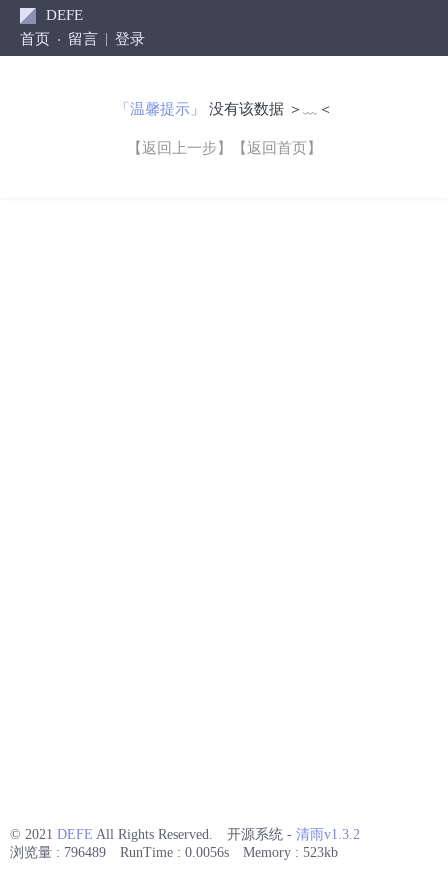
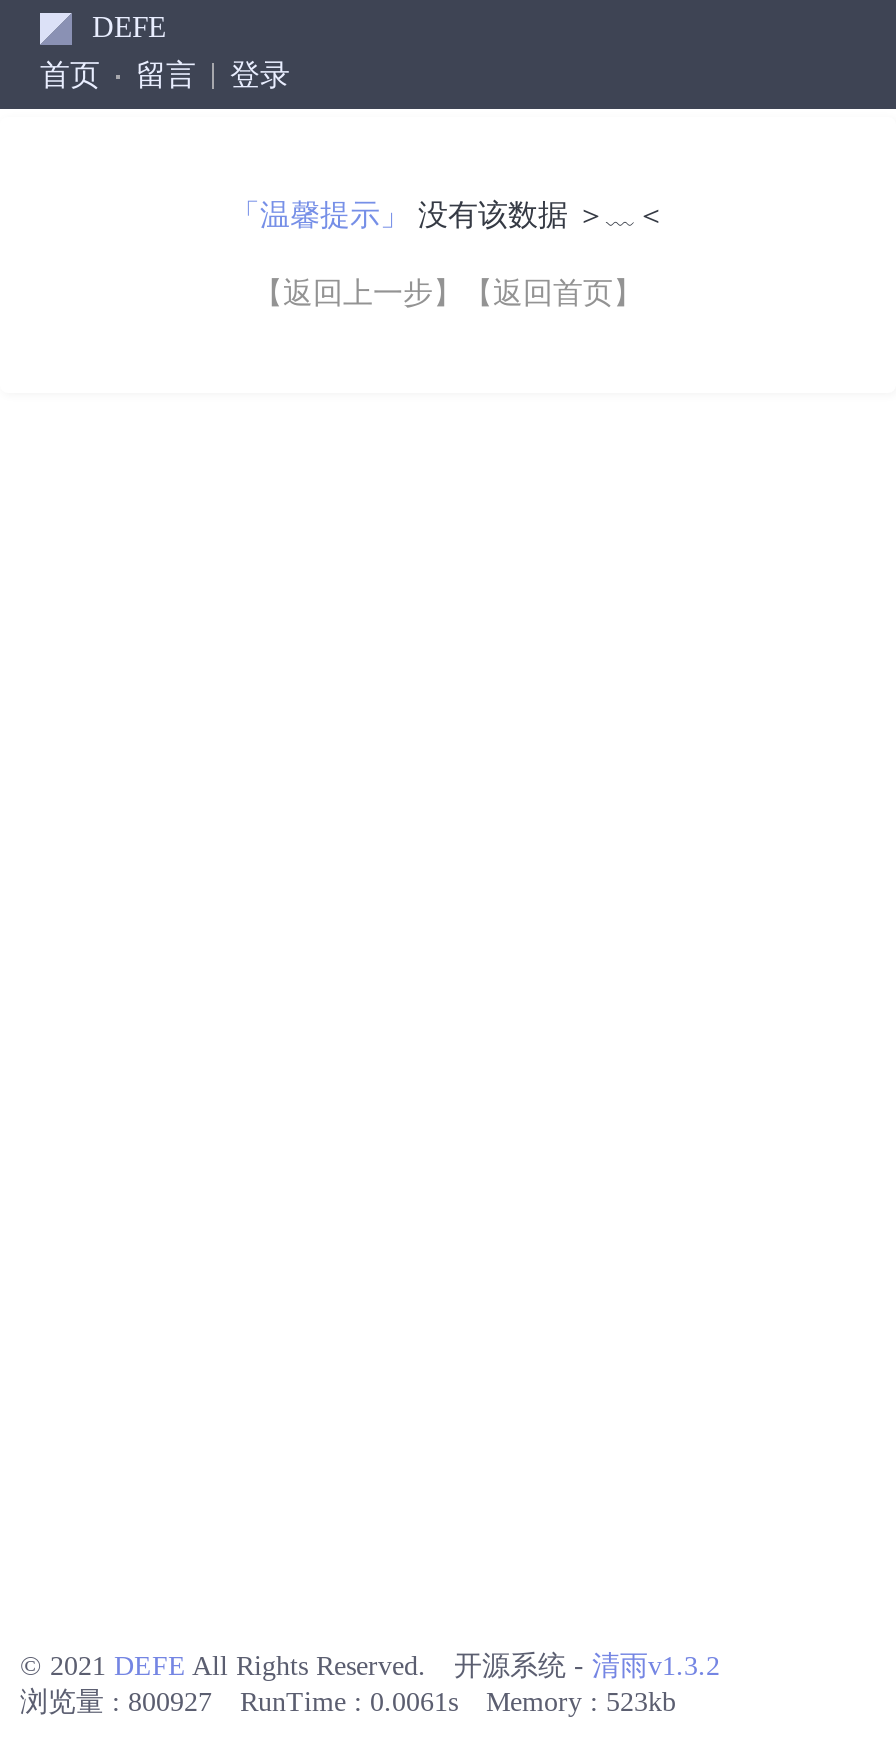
[10,845,106,860] 浏览量 : 796489 -> [20,1687,212,1717] 浏览量 : 800927
[120,845,229,860] RunTime : 0.0056s -> [240,1687,458,1717] RunTime : 0.0061s

